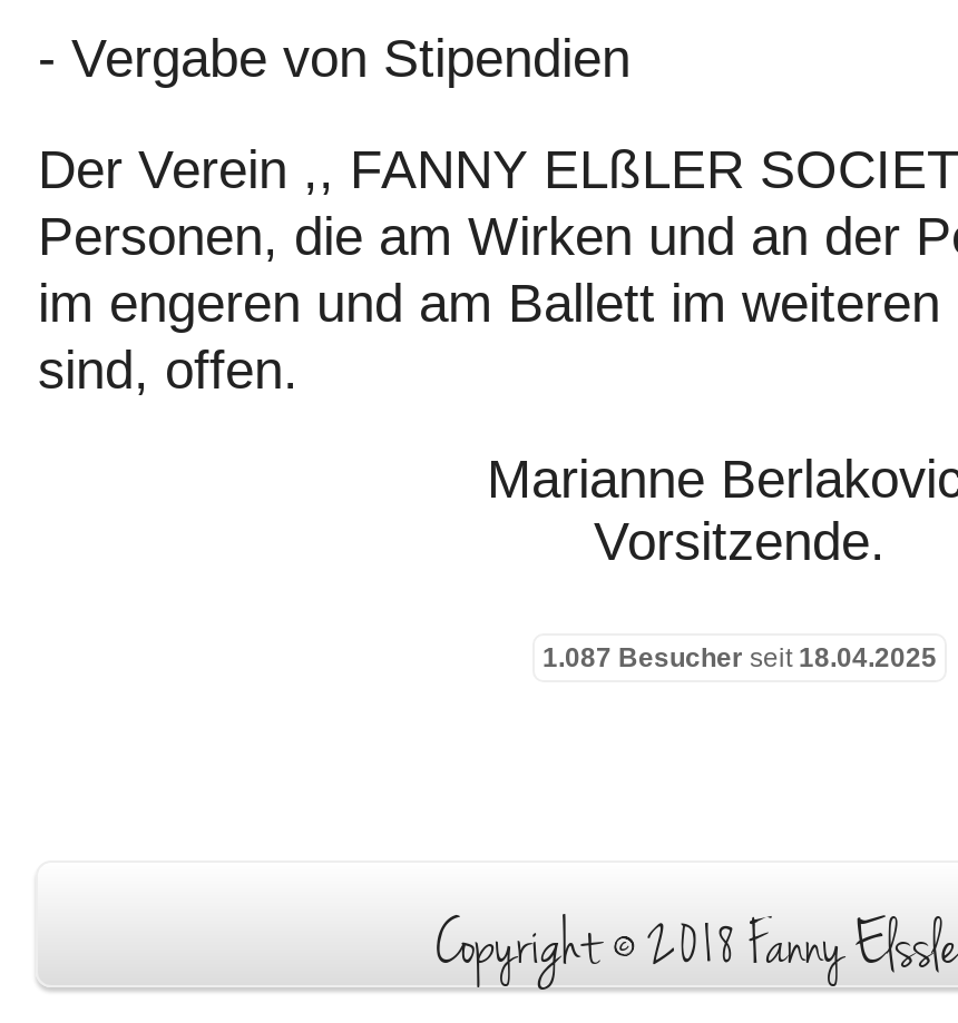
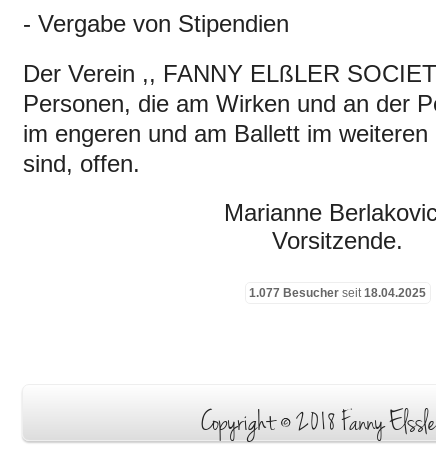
[542,642,937,673] 1.087 Besucher seit 18.04.2025 -> [249,286,426,300] 1.077 Besucher seit 18.04.2025

